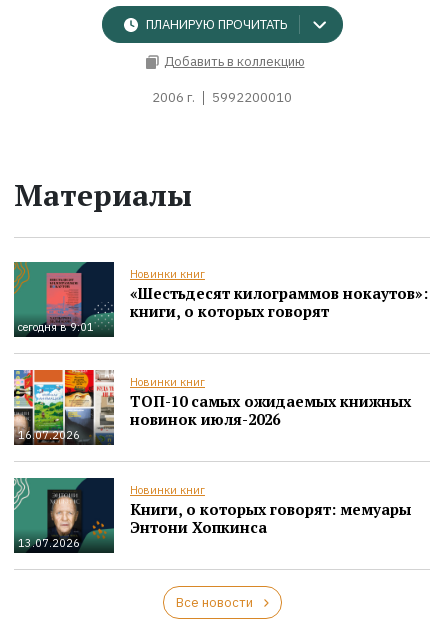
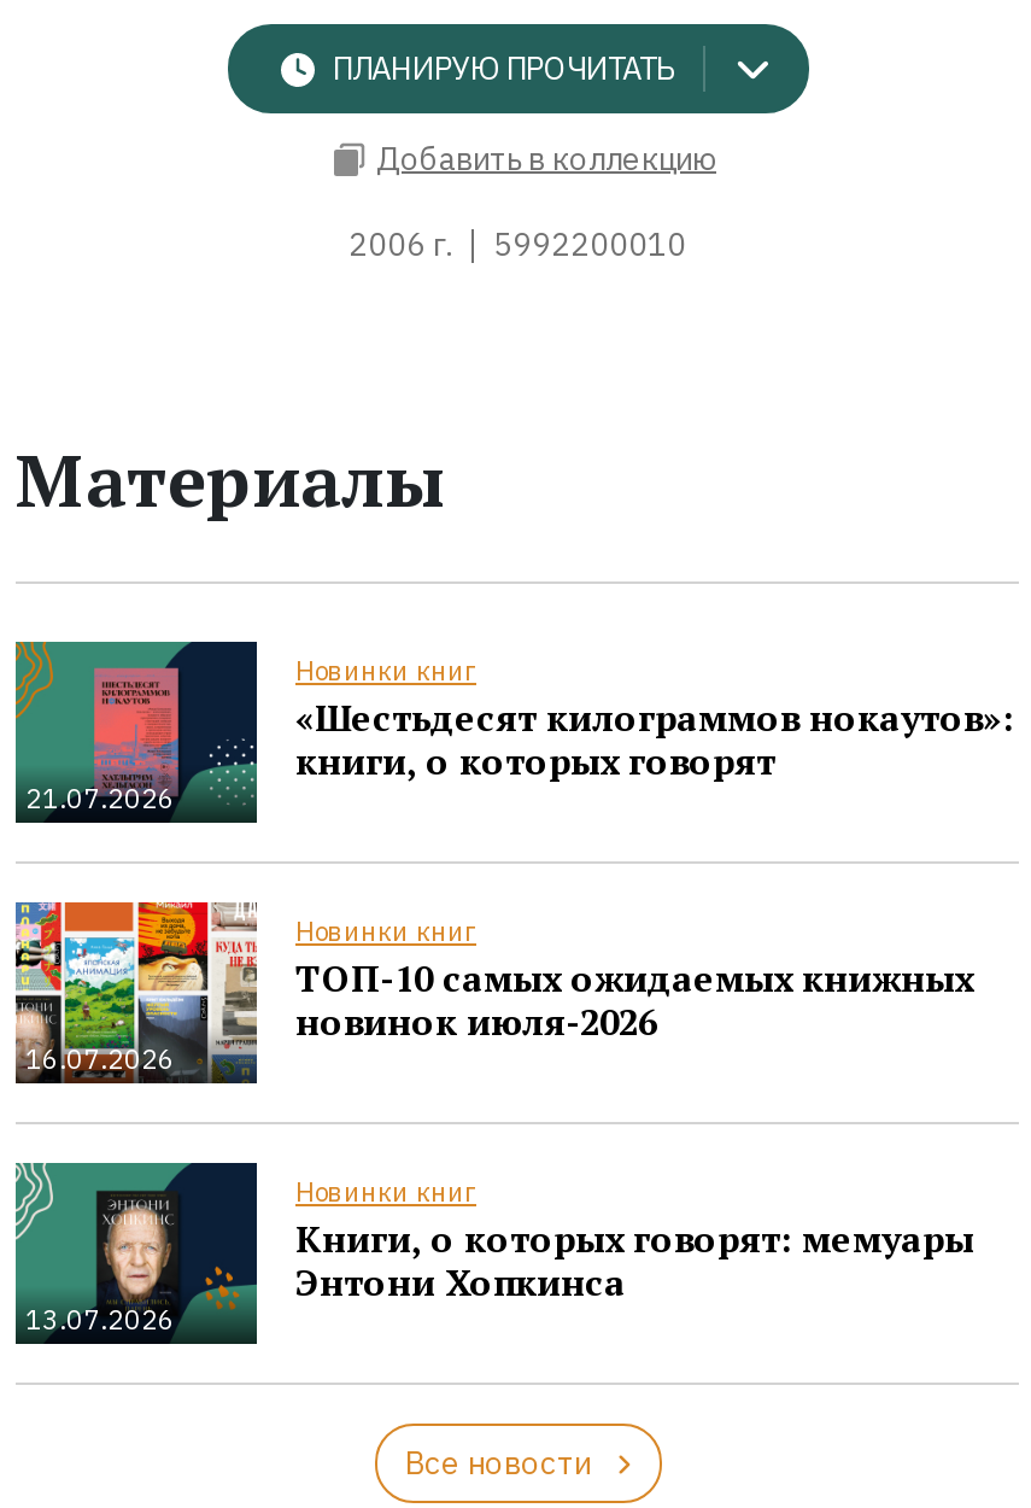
[18,320,94,334] сегодня в 9:01 -> [25,781,175,815] 21.07.2026

